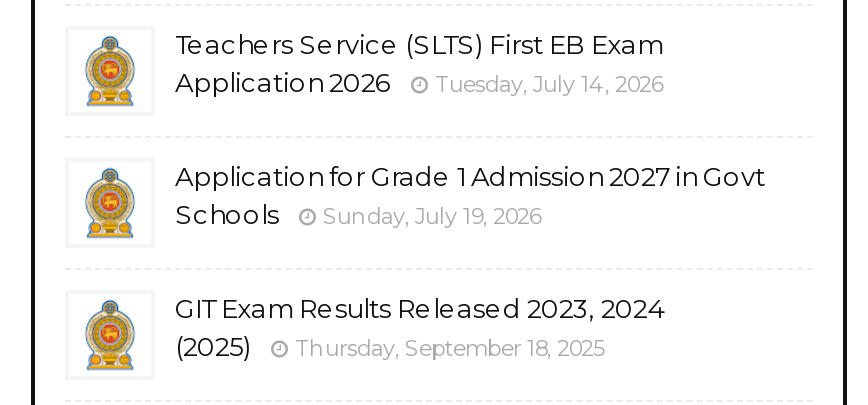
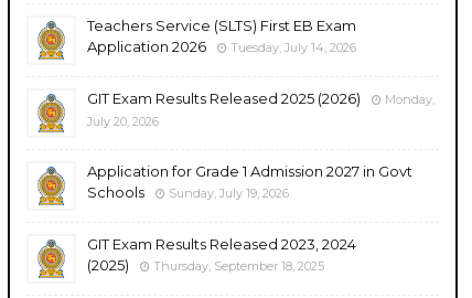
none -> [87,89,435,129] GIT Exam Results Released 2025 (2026) | Monday, | July 20, 2026

